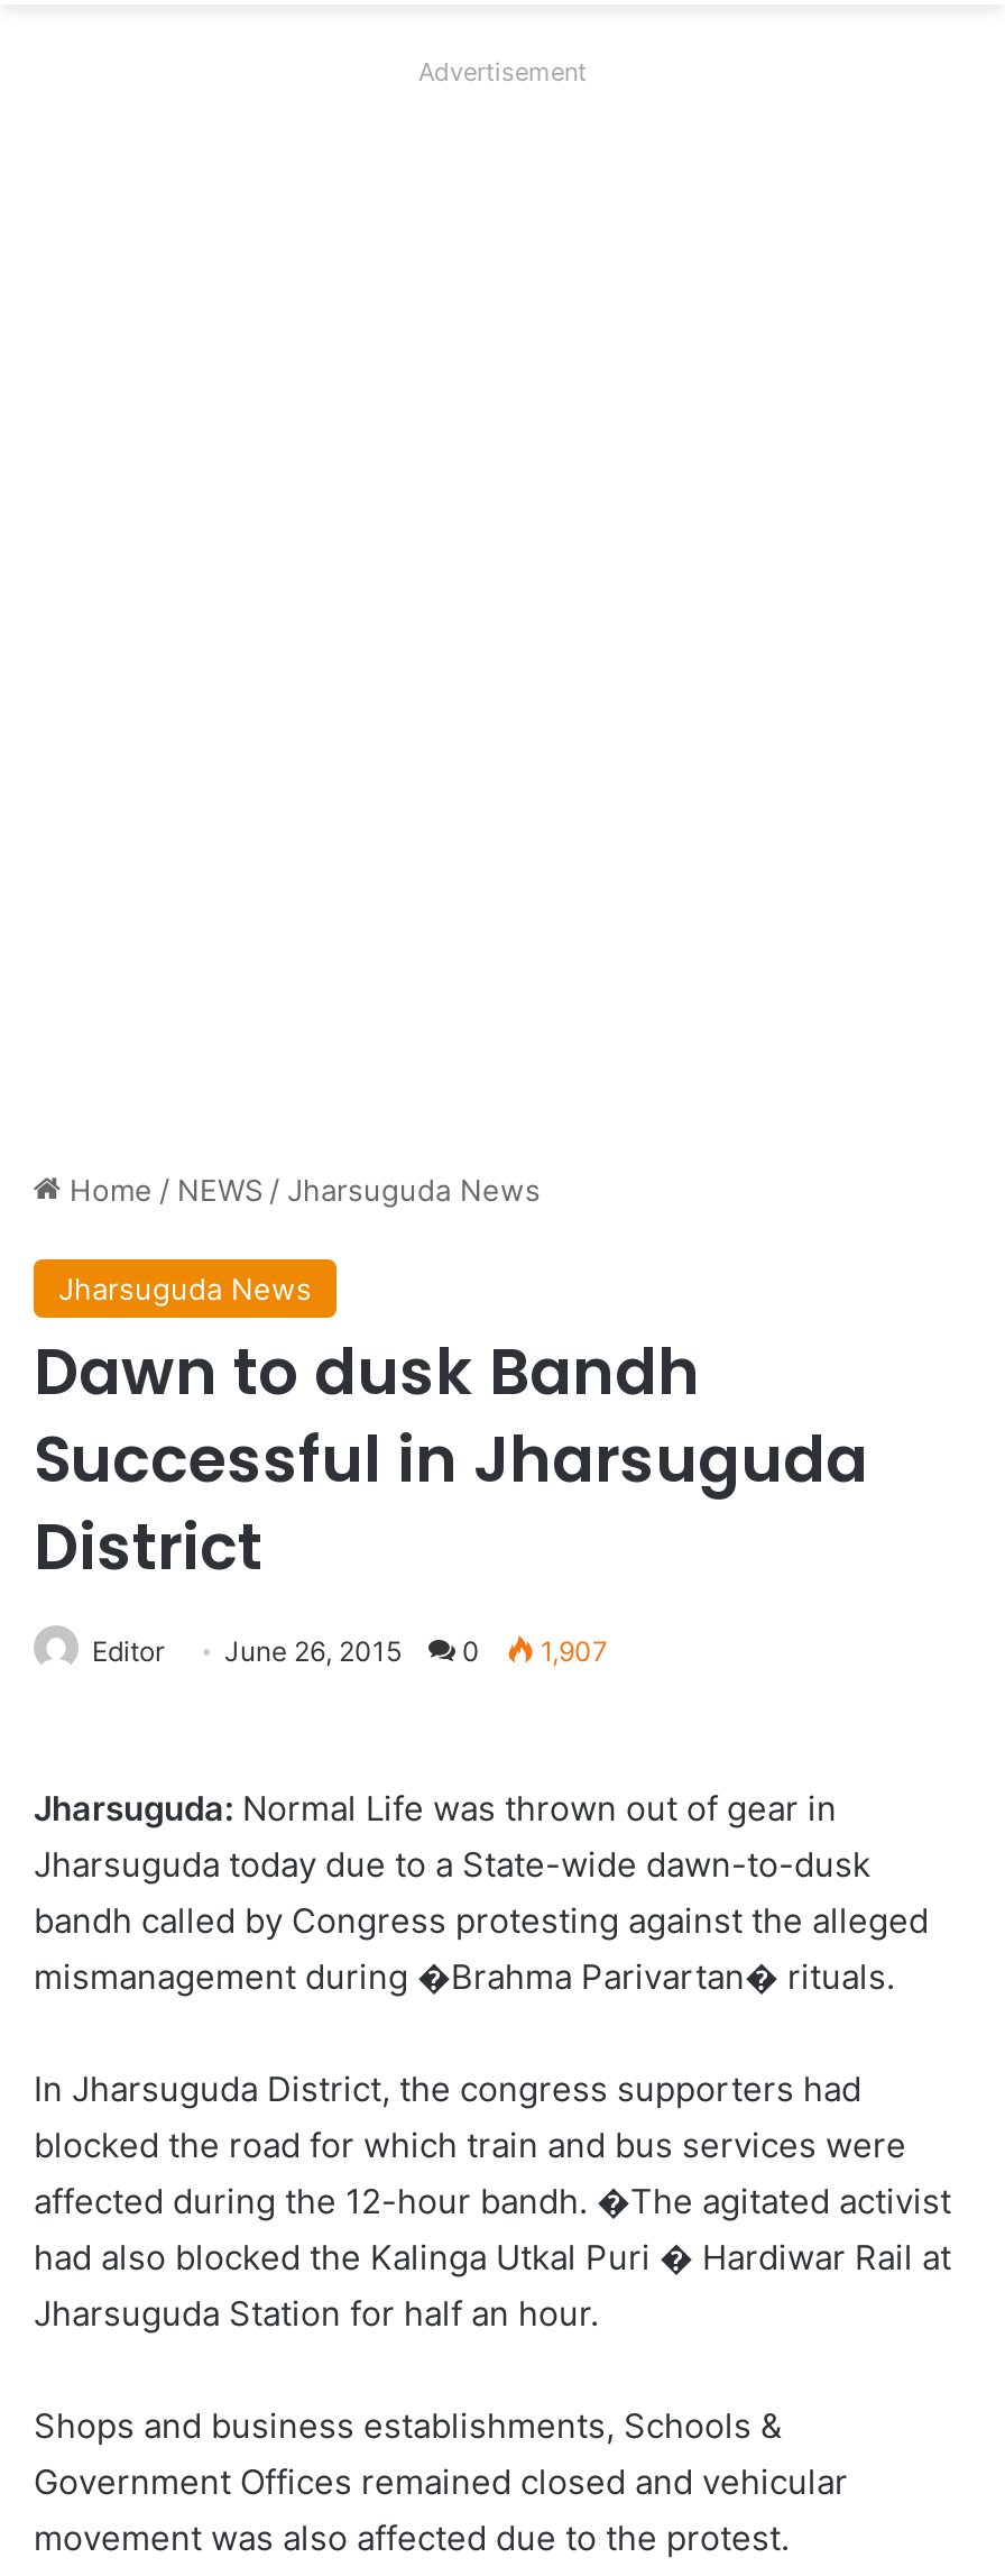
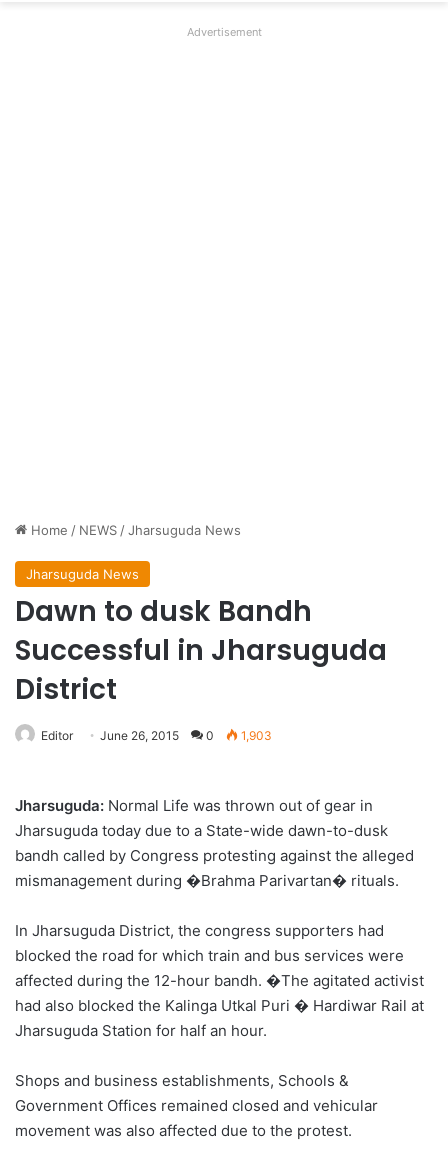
[92,1633,608,1667] Editor June 26, 2015 0 1,907 -> [41,728,272,743] Editor June 26, 2015 0 1,903

